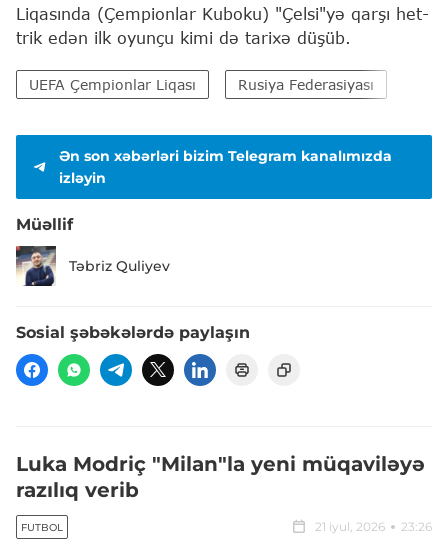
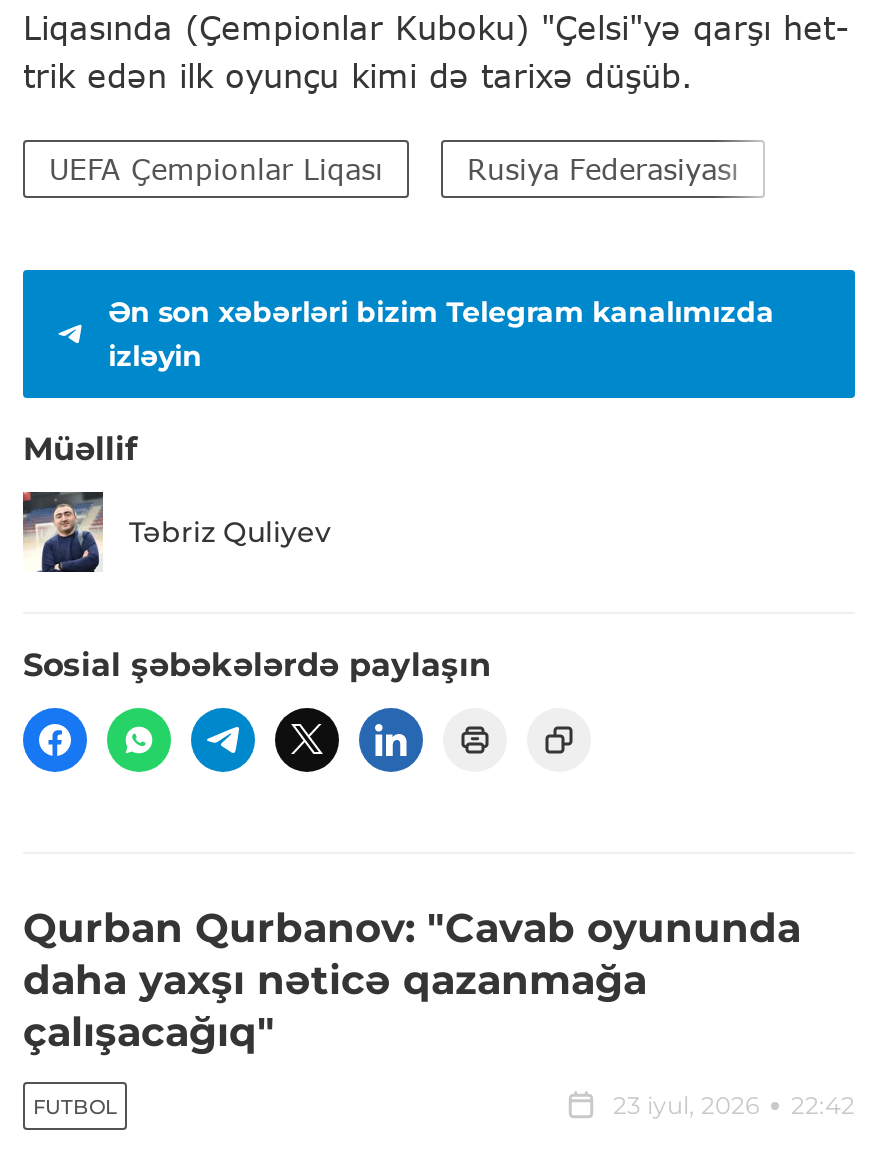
[16,452,425,502] Luka Modriç "Milan"la yeni müqaviləyə | razılıq verib -> [23,905,801,1057] Qurban Qurbanov: "Cavab oyununda | daha yaxşı nəticə qazanmağa | çalışacağıq"
[315,519,432,534] 21 iyul, 2026 | 23:26 -> [613,1091,855,1121] 23 iyul, 2026 | 22:42

